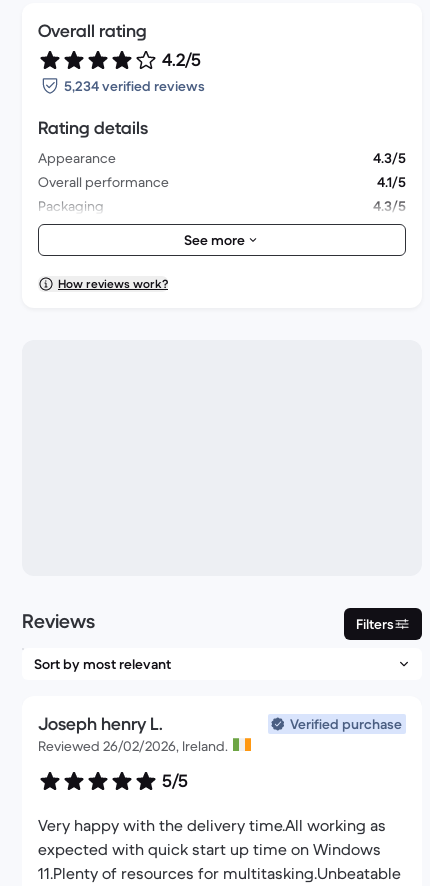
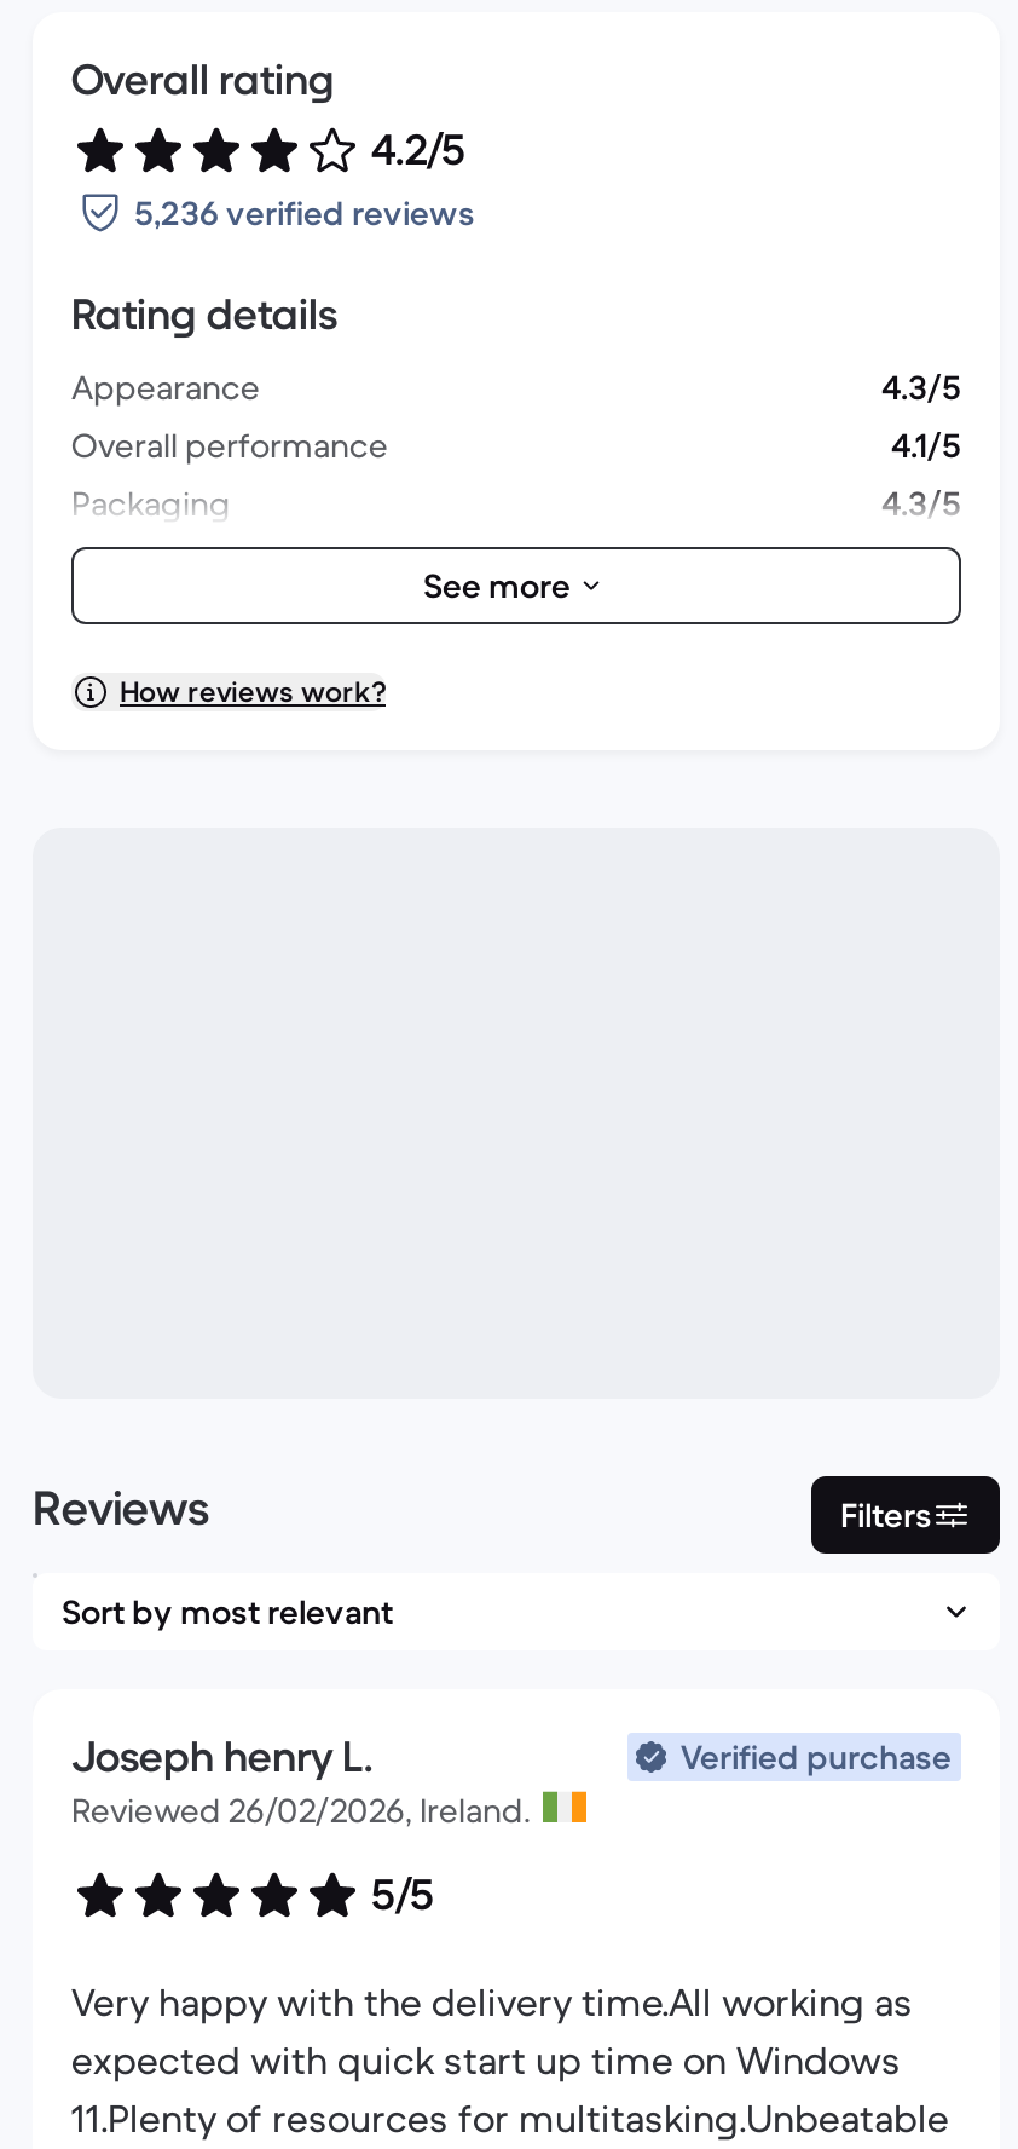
[64,77,205,95] 5,234 verified reviews -> [134,191,475,235] 5,236 verified reviews

